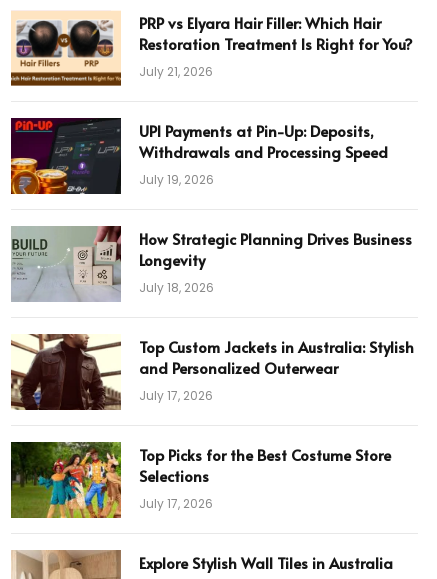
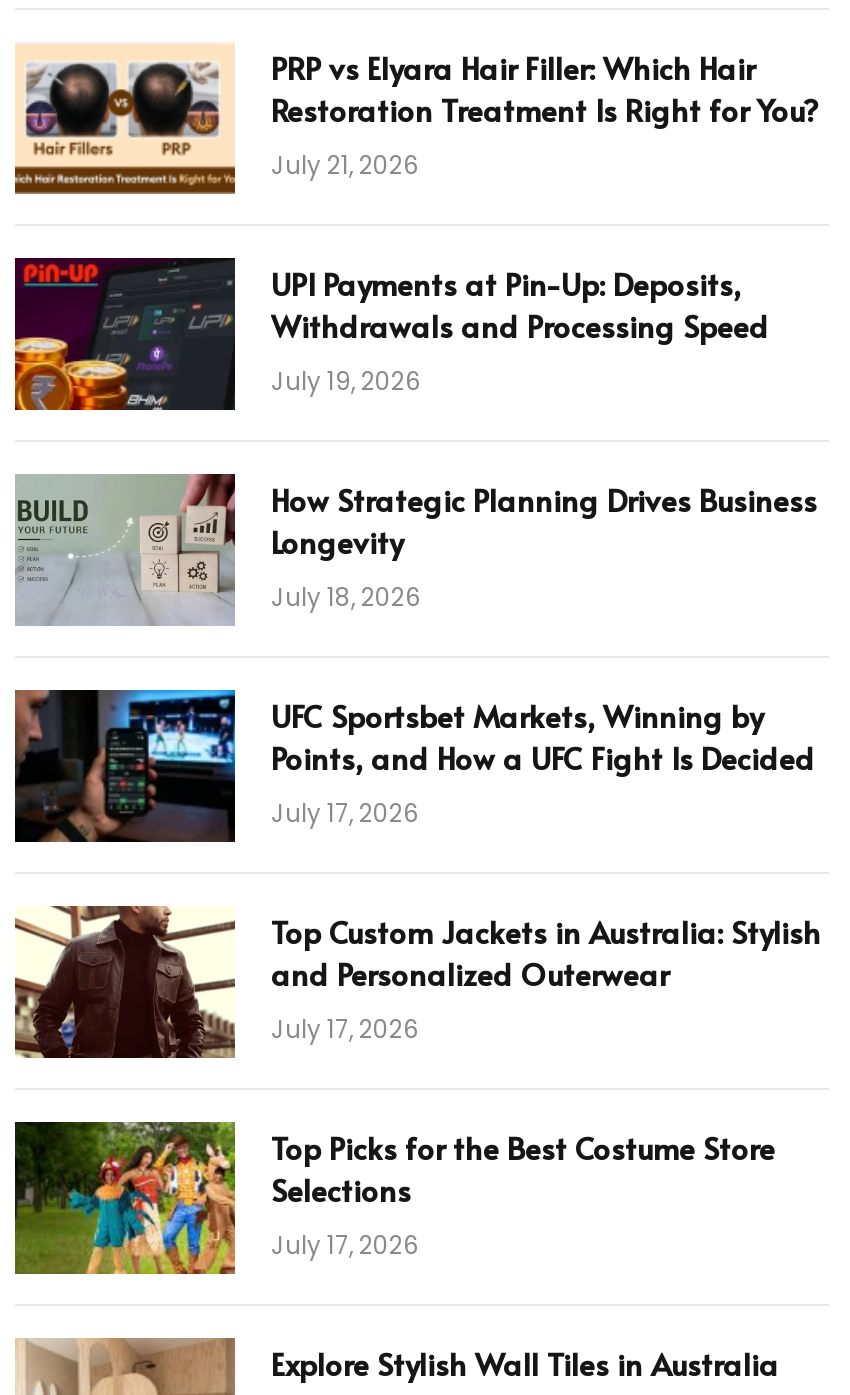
none -> [13,687,815,843] [image] | UFC Sportsbet Markets, Winning by | Points, and How a UFC Fight Is Decided | July 17, 2026

